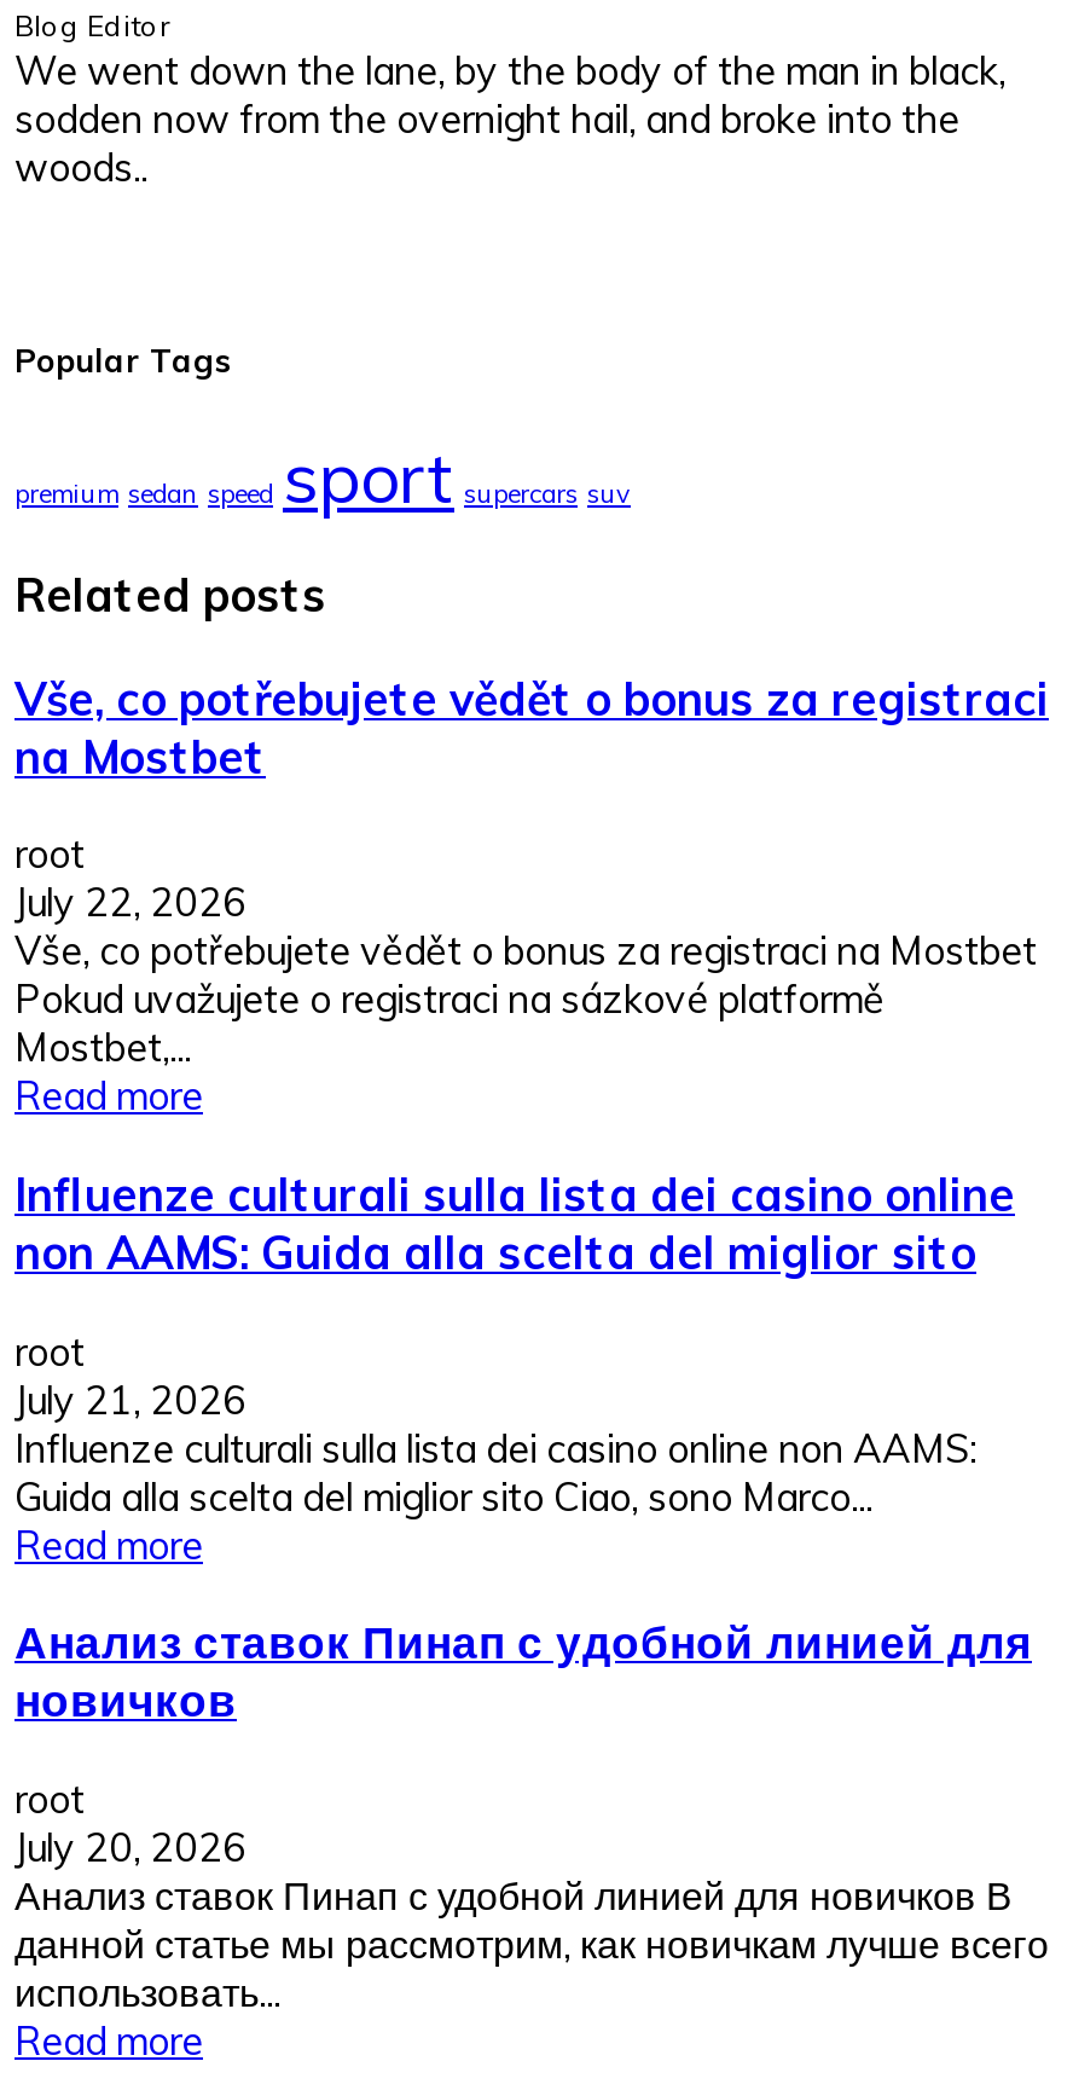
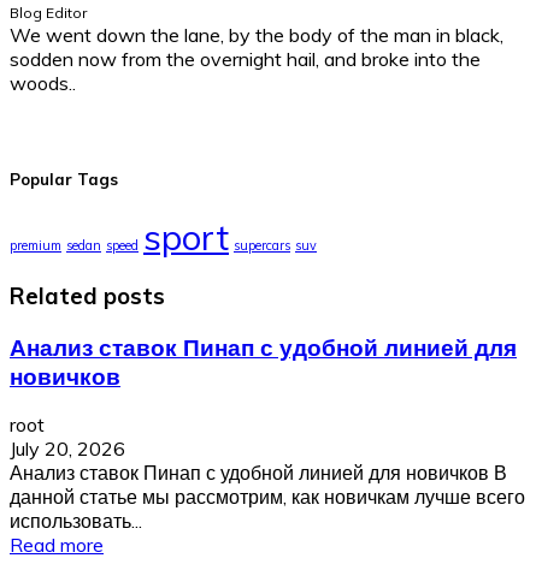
[14,669,1049,1569] Vše, co potřebujete vědět o bonus za registraci | na Mostbet | root | July 22, 2026 | Vše, co potřebujete vědět o bonus za registraci na Mostbet | Pokud uvažujete o registraci na sázkové platformě | Mostbet,... | Read more | Influenze culturali sulla lista dei casino online | non AAMS: Guida alla scelta del miglior sito | root | July 21, 2026 | Influenze culturali sulla lista dei casino online non AAMS: | Guida alla scelta del miglior sito Ciao, sono Marco... | Read more -> none

